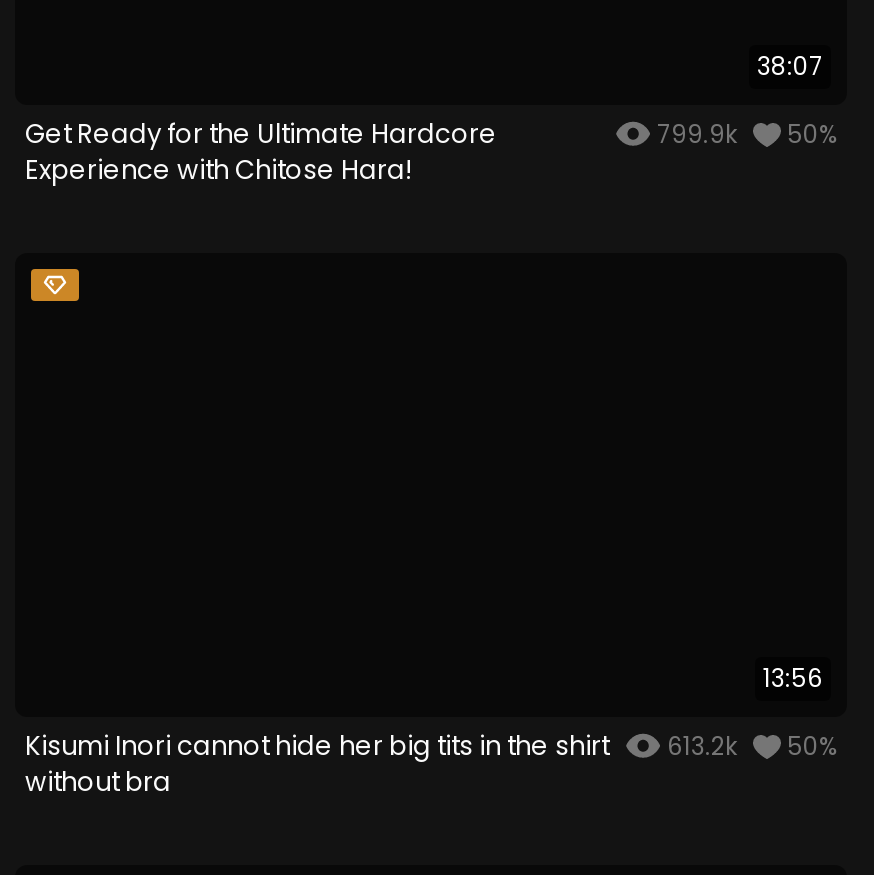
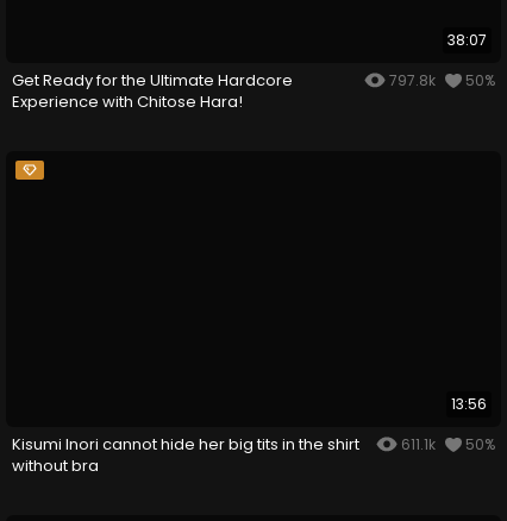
[651,116,837,150] 799.9k 50% -> [386,70,495,90] 797.8k 50%
[25,726,837,764] Kisumi Inori cannot hide her big tits in the shirt 613.2k 50% -> [12,432,495,455] Kisumi Inori cannot hide her big tits in the shirt 611.1k 50%

